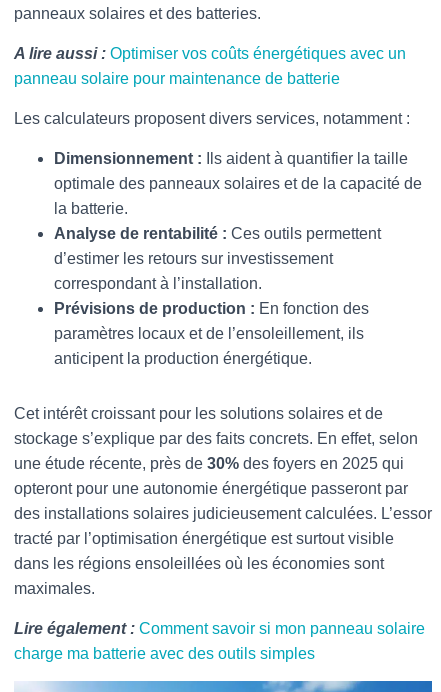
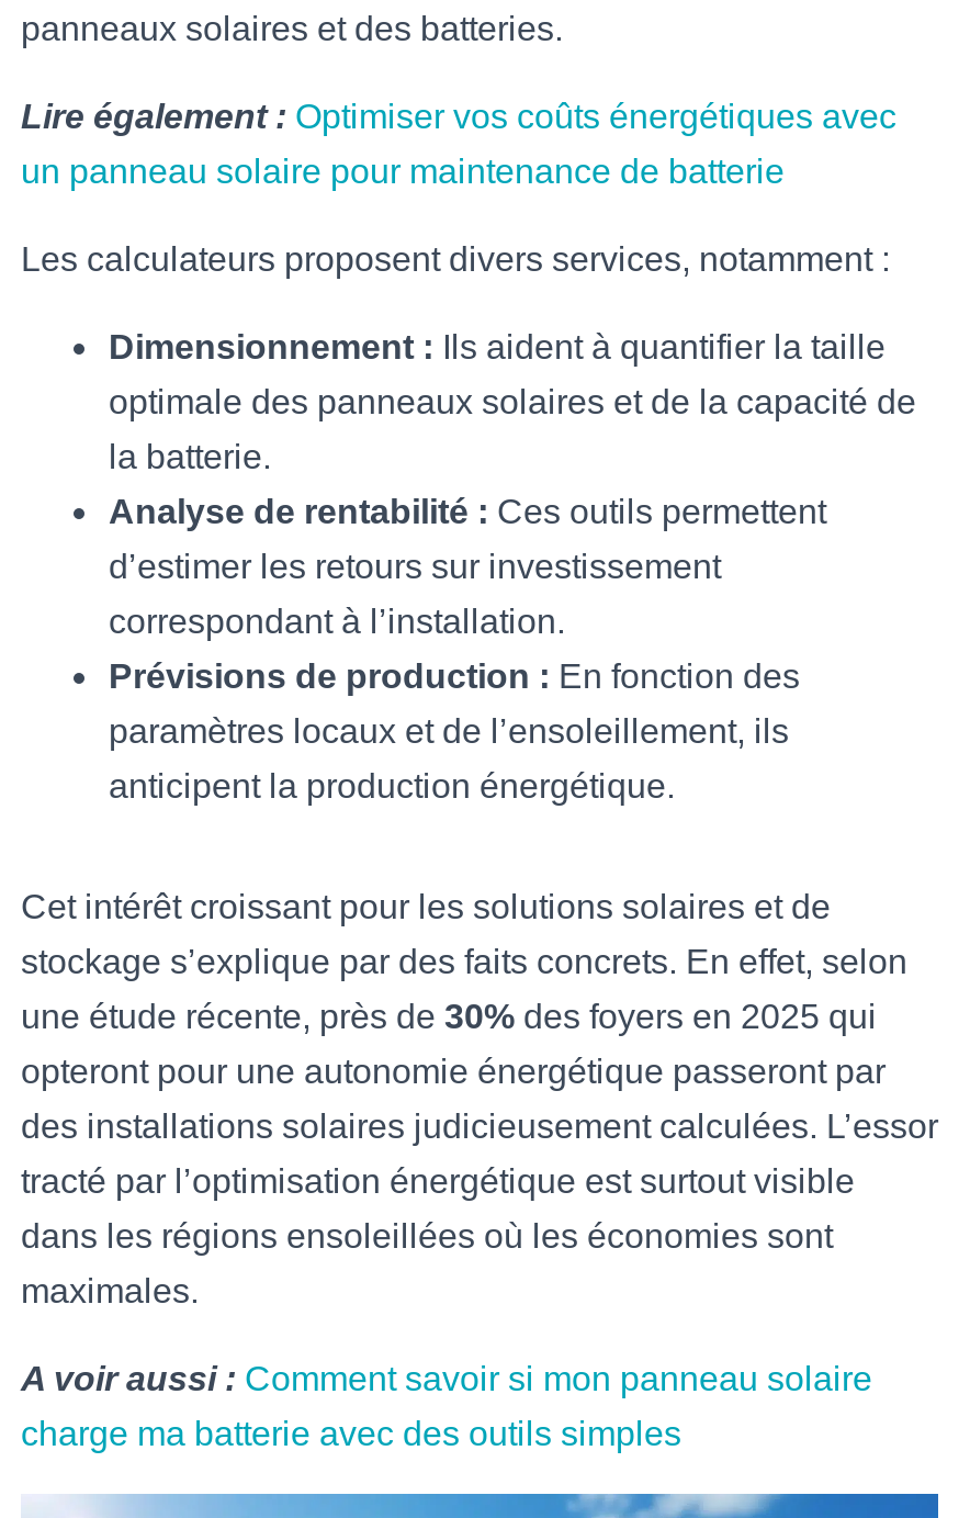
[14,45,406,62] A lire aussi : Optimiser vos coûts énergétiques avec un -> [21,98,896,135] Lire également : Optimiser vos coûts énergétiques avec
[14,70,340,87] panneau solaire pour maintenance de batterie -> [21,153,785,190] un panneau solaire pour maintenance de batterie
[14,620,425,637] Lire également : Comment savoir si mon panneau solaire -> [21,1360,872,1397] A voir aussi : Comment savoir si mon panneau solaire

